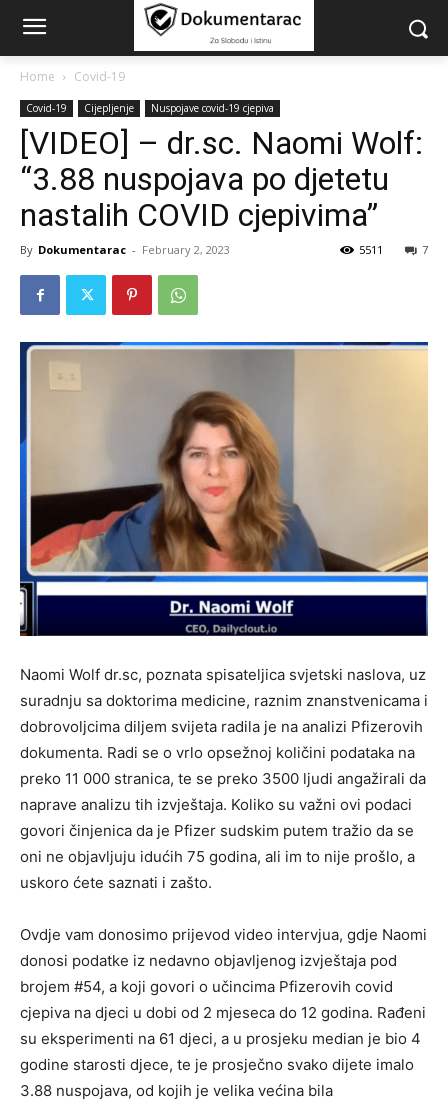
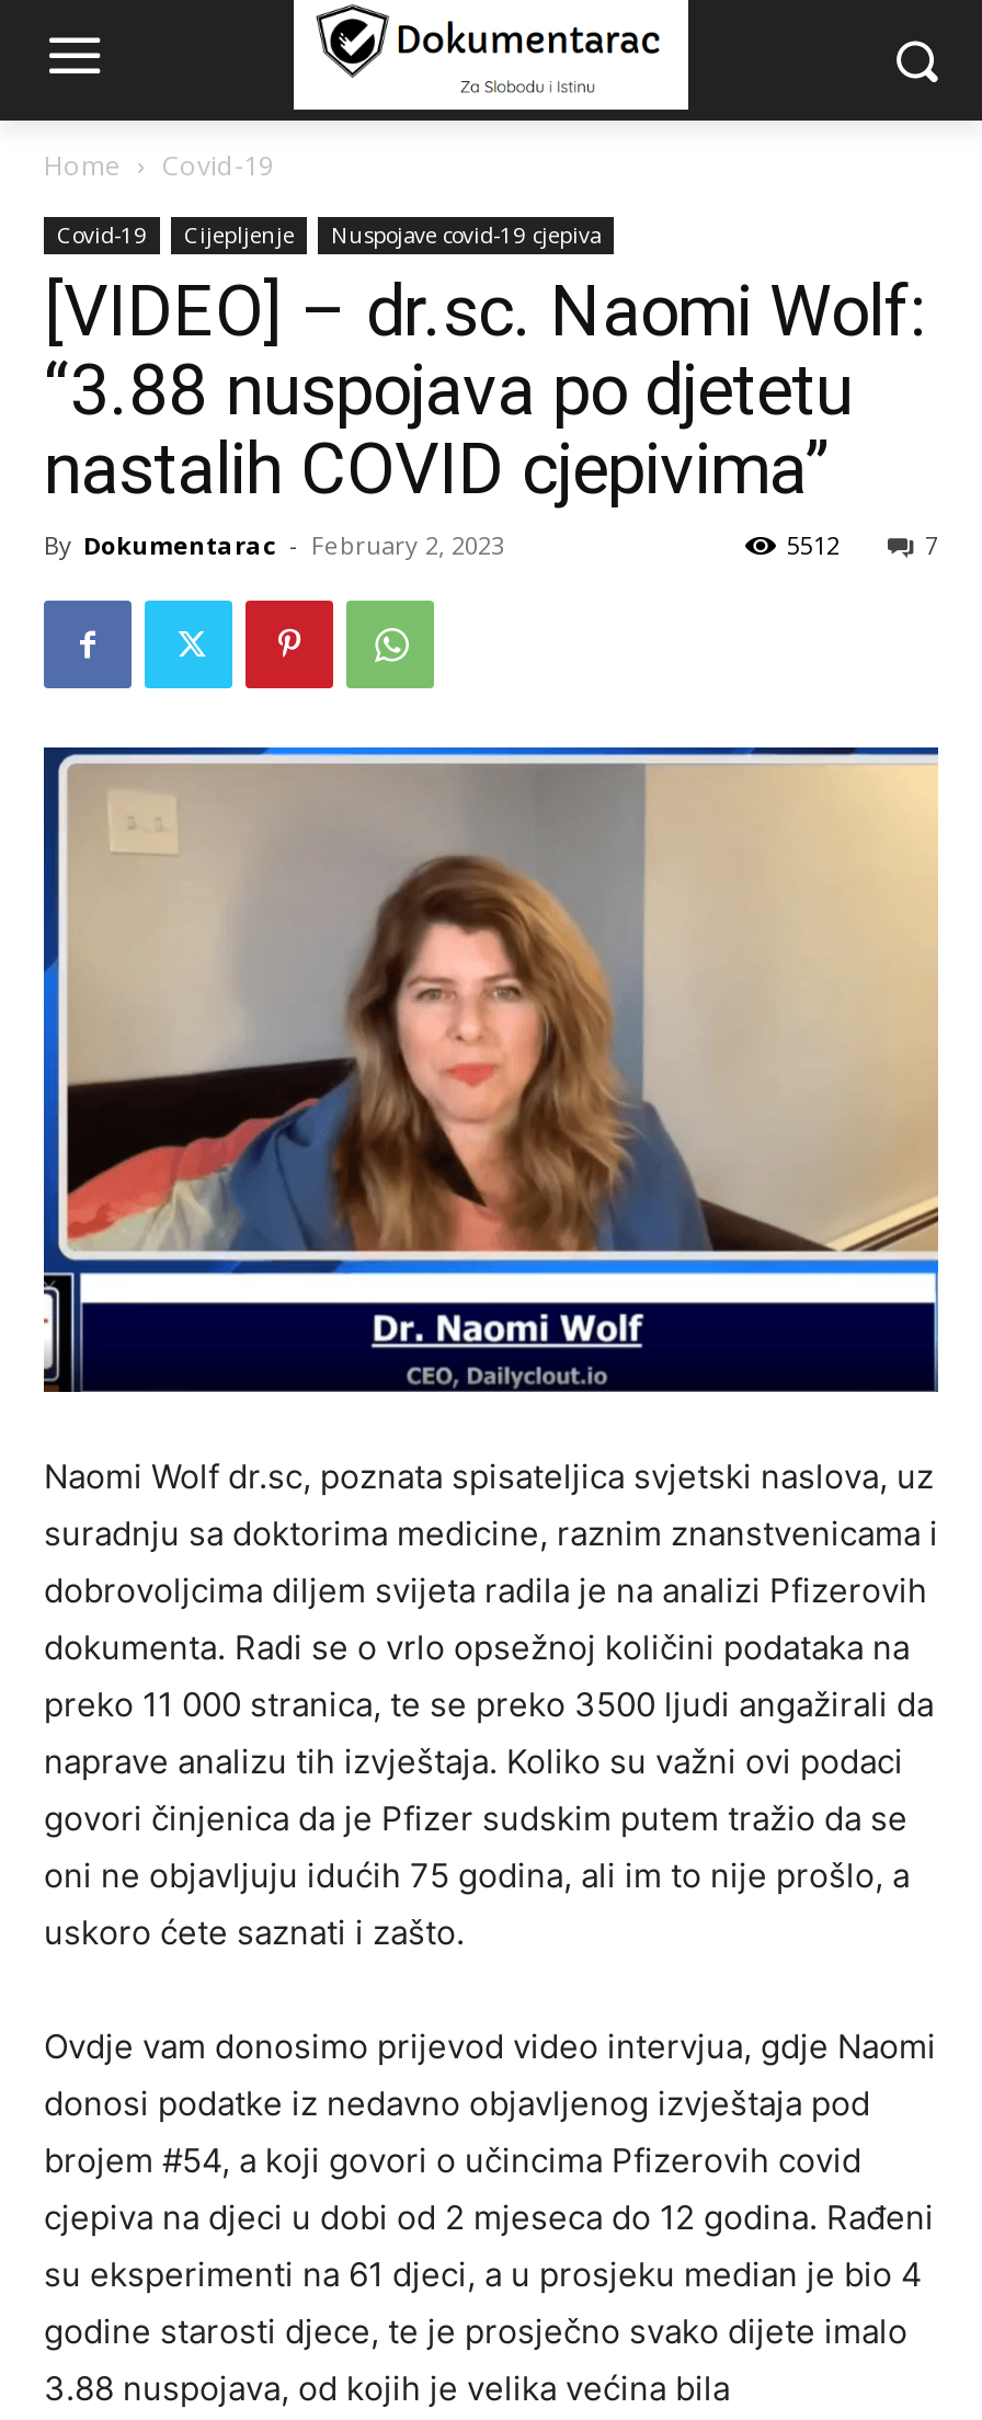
[359,242,383,257] 5511 -> [787,528,840,561] 5512

